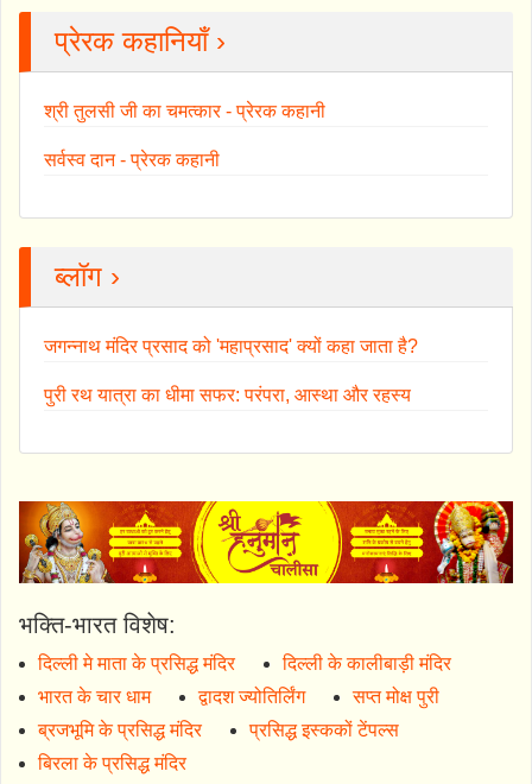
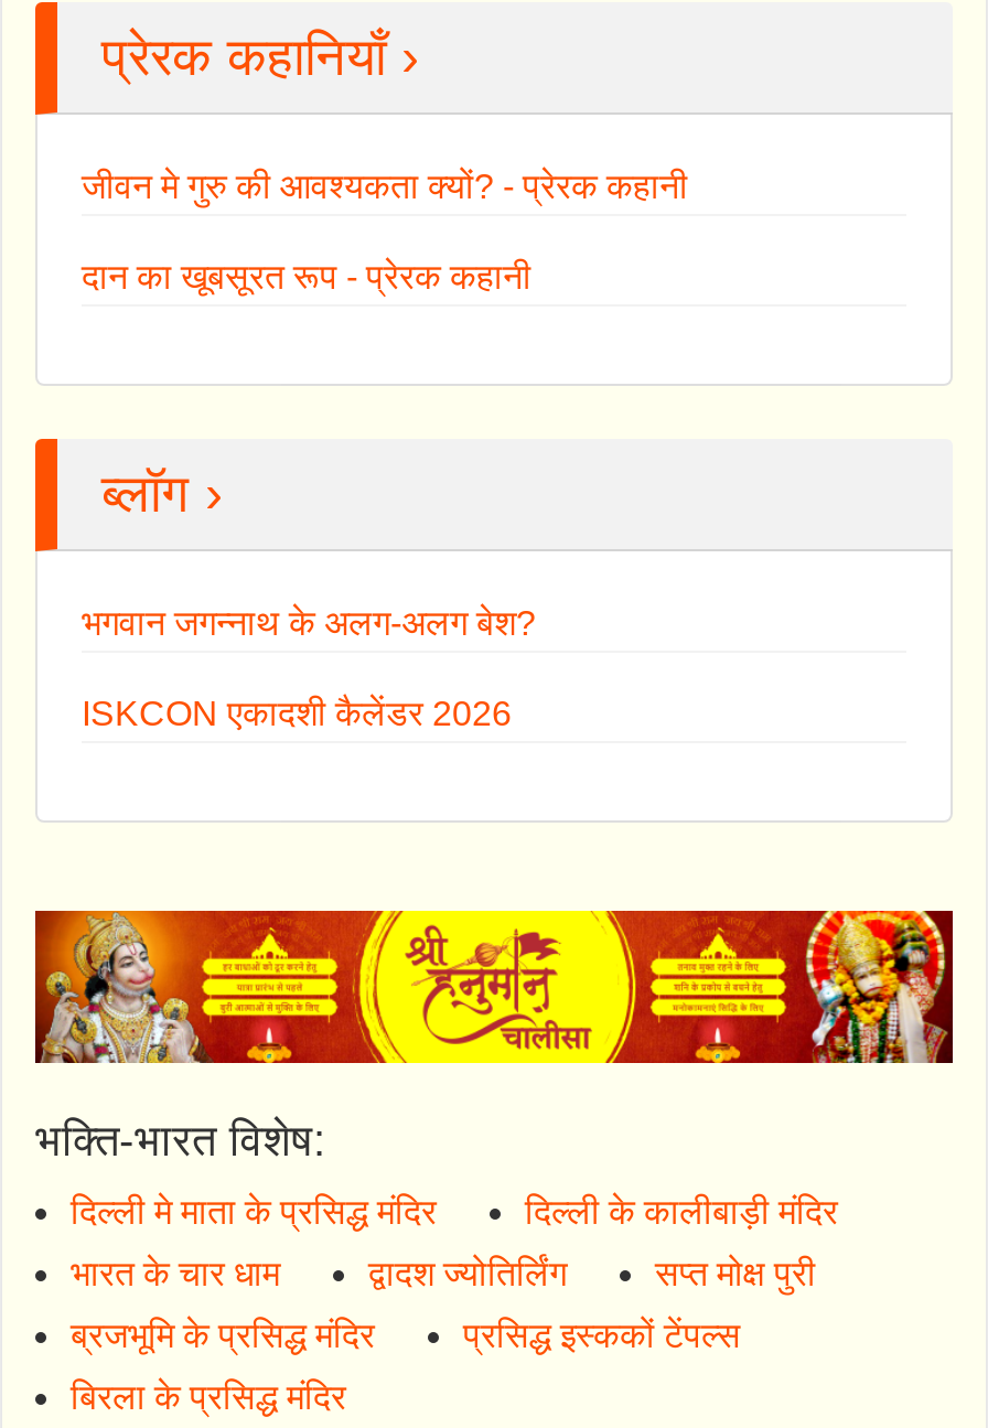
[44,101,325,121] श्री तुलसी जी का चमत्कार - प्रेरक कहानी -> [82,167,688,205] जीवन मे गुरु की आवश्यकता क्यों? - प्रेरक कहानी
[44,150,220,170] सर्वस्व दान - प्रेरक कहानी -> [82,258,531,295] दान का खूबसूरत रूप - प्रेरक कहानी
[44,336,418,356] जगन्नाथ मंदिर प्रसाद को 'महाप्रसाद' क्यों कहा जाता है? -> [82,604,536,642] भगवान जगन्नाथ के अलग-अलग बेश?
[44,385,411,405] पुरी रथ यात्रा का धीमा सफर: परंपरा, आस्था और रहस्य -> [82,694,512,732] ISKCON एकादशी कैलेंडर 2026

